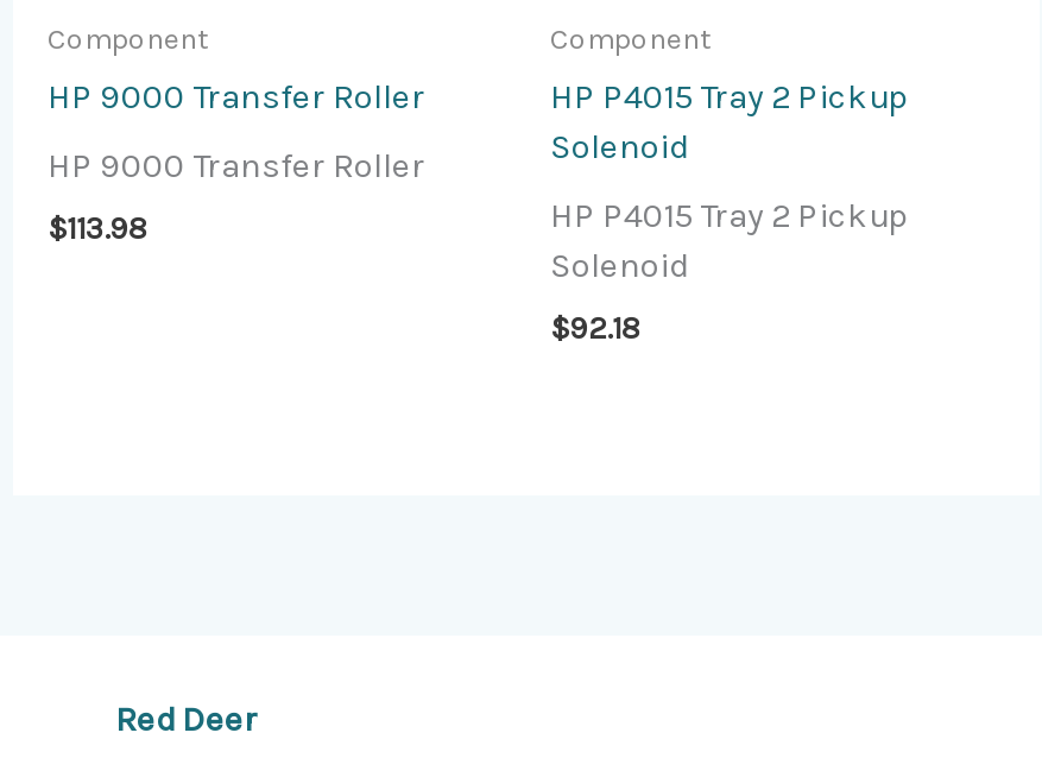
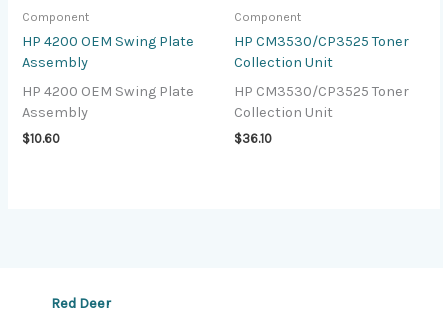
[48,78,425,119] HP 9000 Transfer Roller -> [22,33,194,71] HP 4200 OEM Swing Plate | Assembly
[550,78,909,168] HP P4015 Tray 2 Pickup | Solenoid -> [234,33,409,71] HP CM3530/CP3525 Toner | Collection Unit
[48,145,425,186] HP 9000 Transfer Roller -> [22,83,194,121] HP 4200 OEM Swing Plate | Assembly
[550,195,909,286] HP P4015 Tray 2 Pickup | Solenoid -> [234,83,409,121] HP CM3530/CP3525 Toner | Collection Unit
[48,210,150,246] $113.98 -> [22,131,60,146] $10.60
[550,310,643,346] $92.18 -> [234,131,272,146] $36.10

